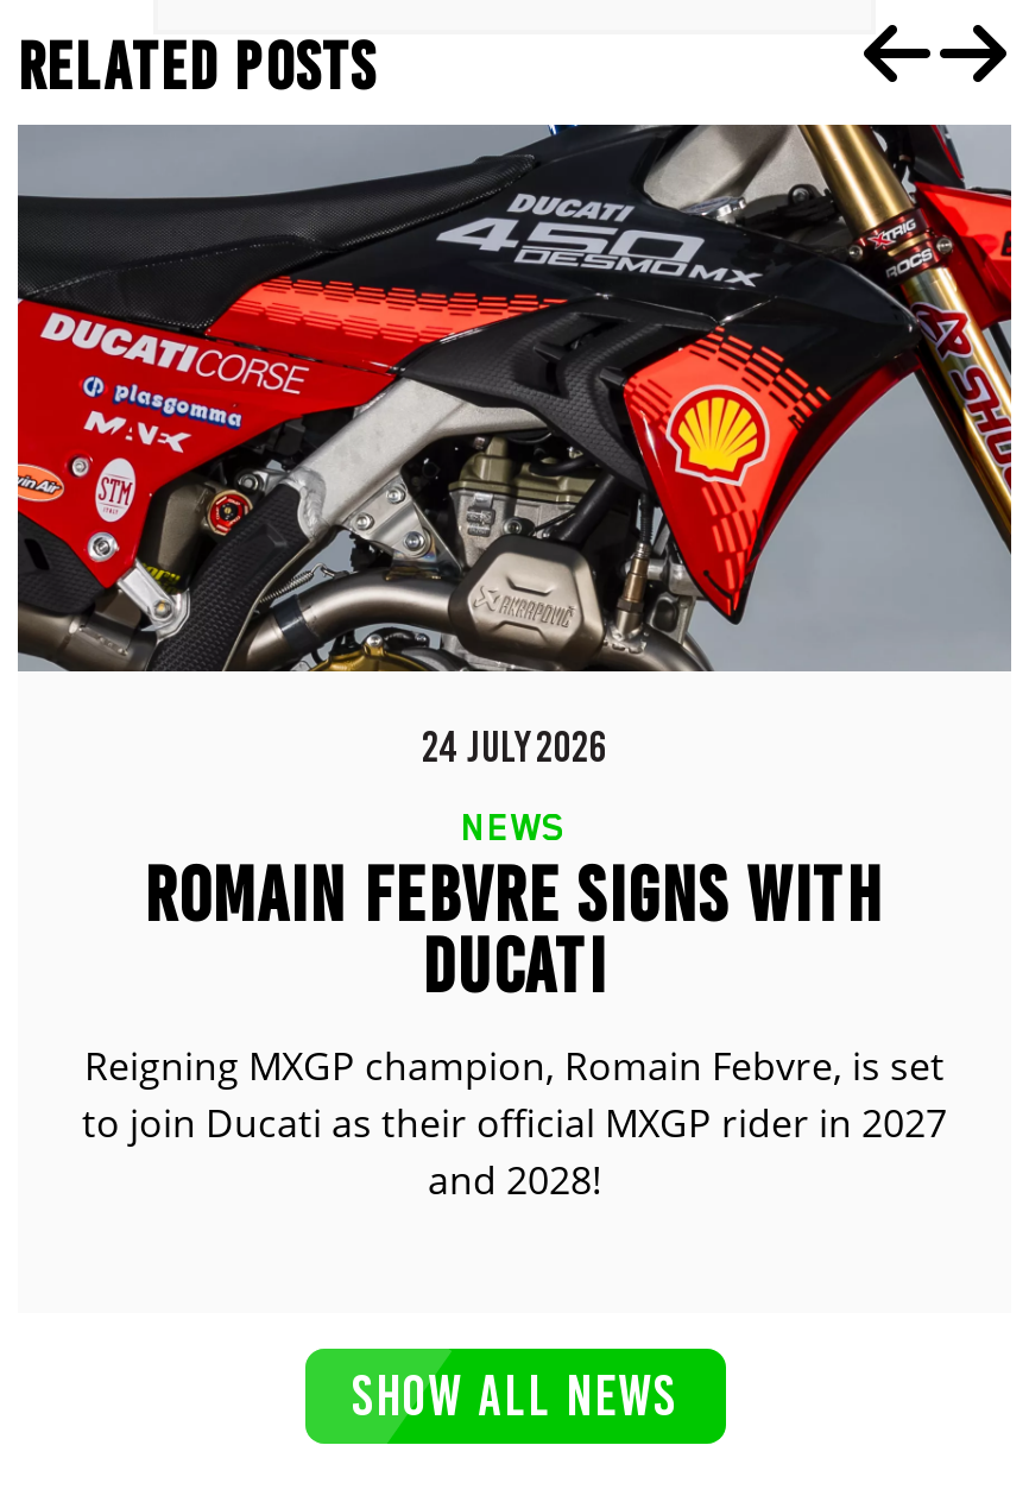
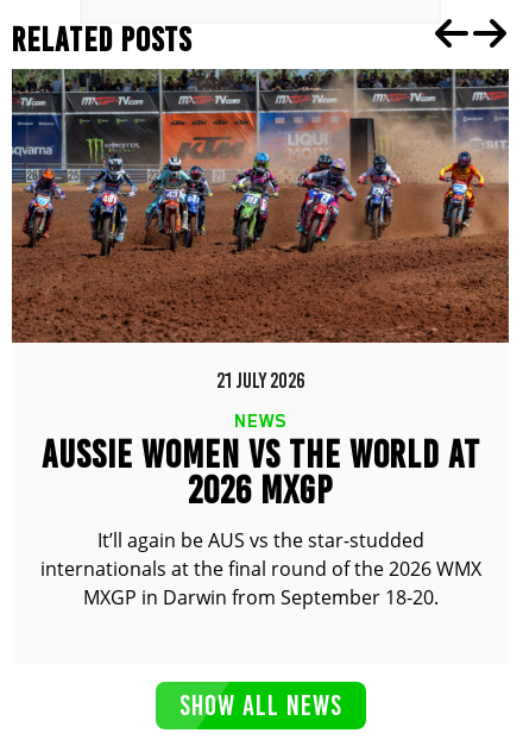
[15,122,1014,773] [image] | 24 JULY 2026 -> [11,68,510,393] [image] | 21 JULY 2026
[82,849,947,1205] ROMAIN FEBVRE SIGNS WITH | DUCATI | Reigning MXGP champion, Romain Febvre, is set | to join Ducati as their official MXGP rider in 2027 | and 2028! -> [40,432,481,610] AUSSIE WOMEN VS THE WORLD AT | 2026 MXGP | It’ll again be AUS vs the star-studded | internationals at the final round of the 2026 WMX | MXGP in Darwin from September 18-20.

